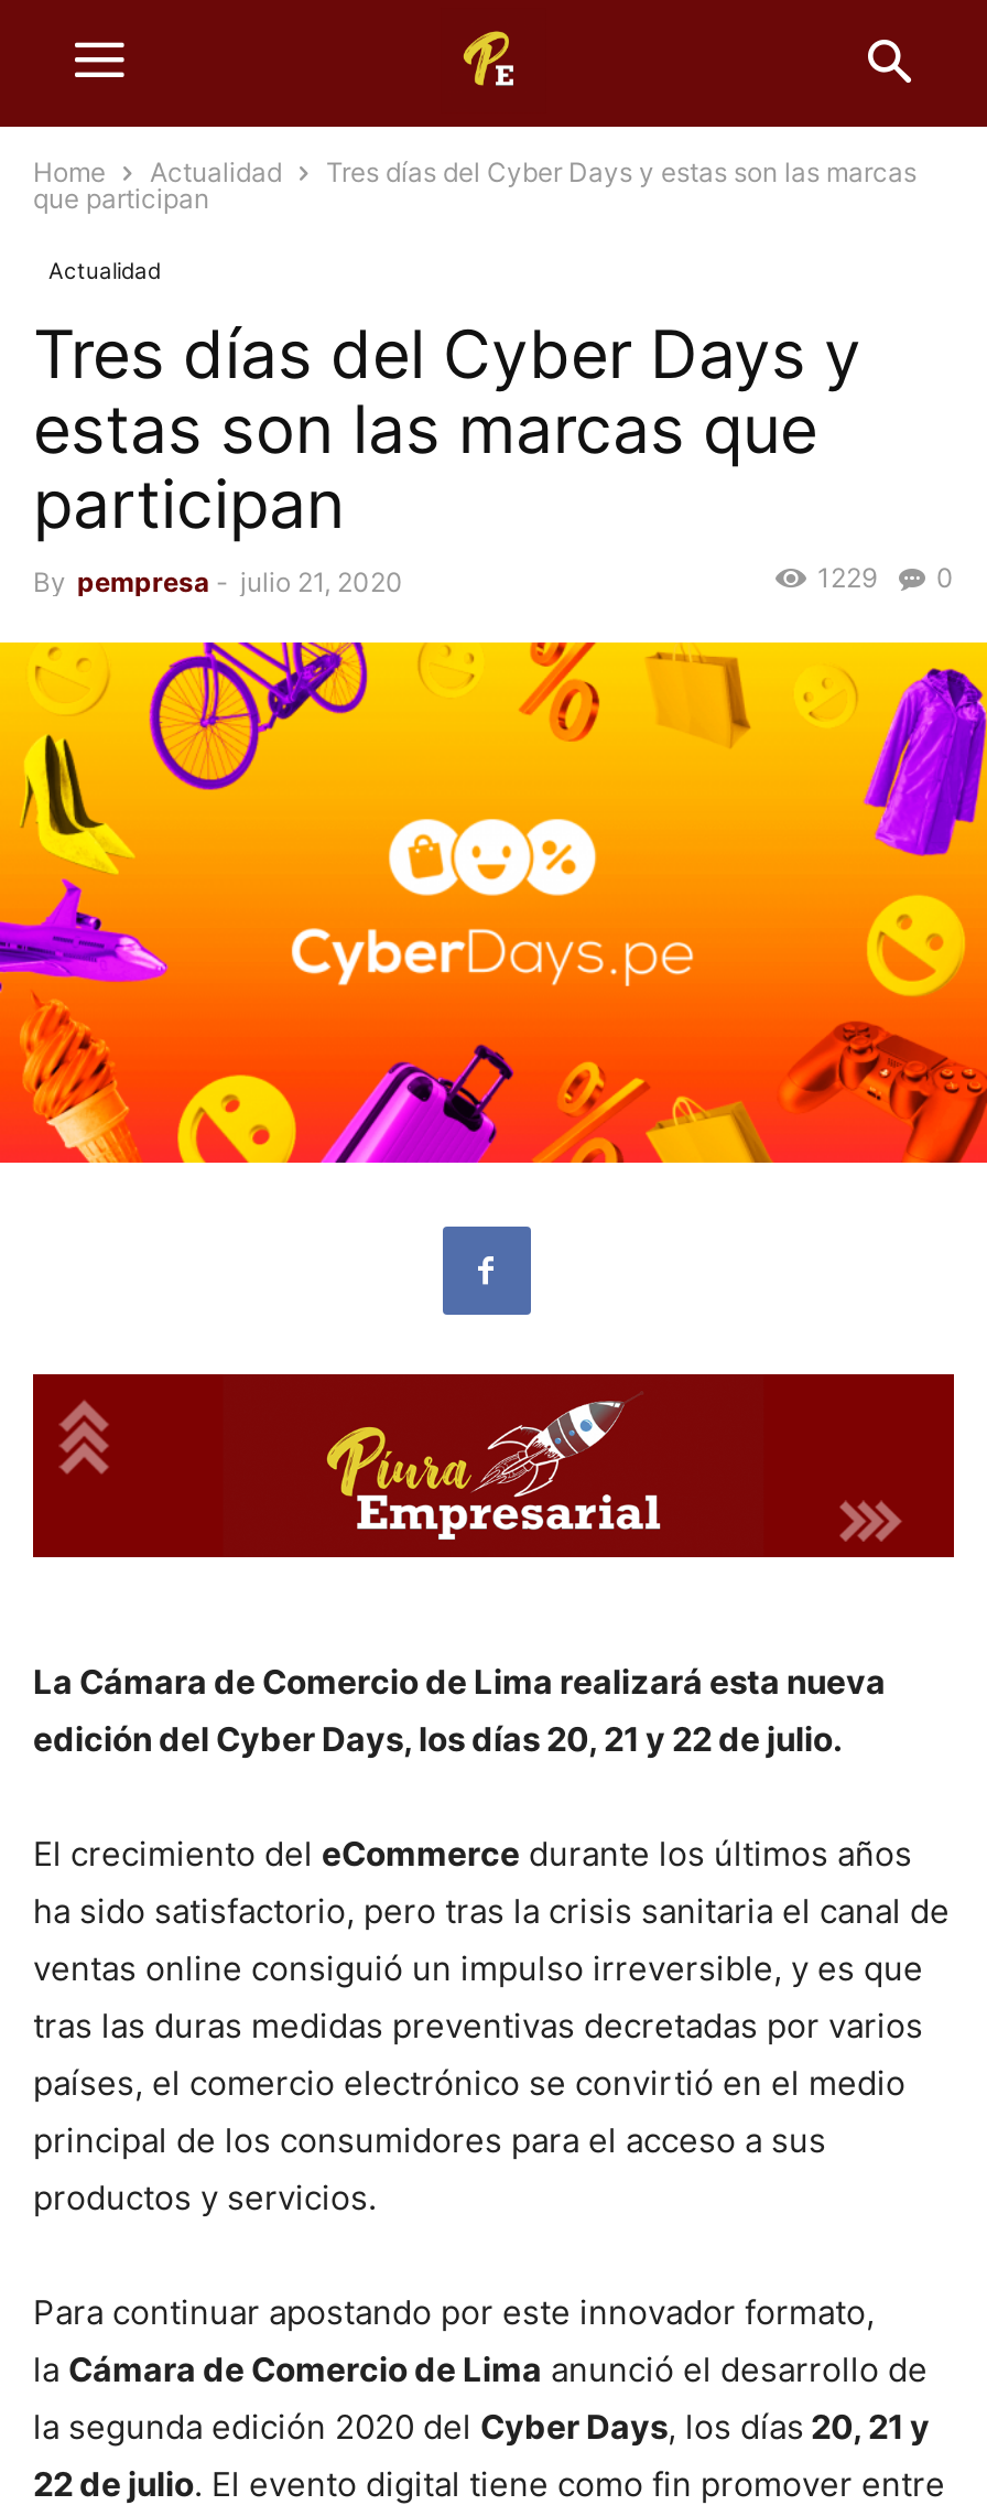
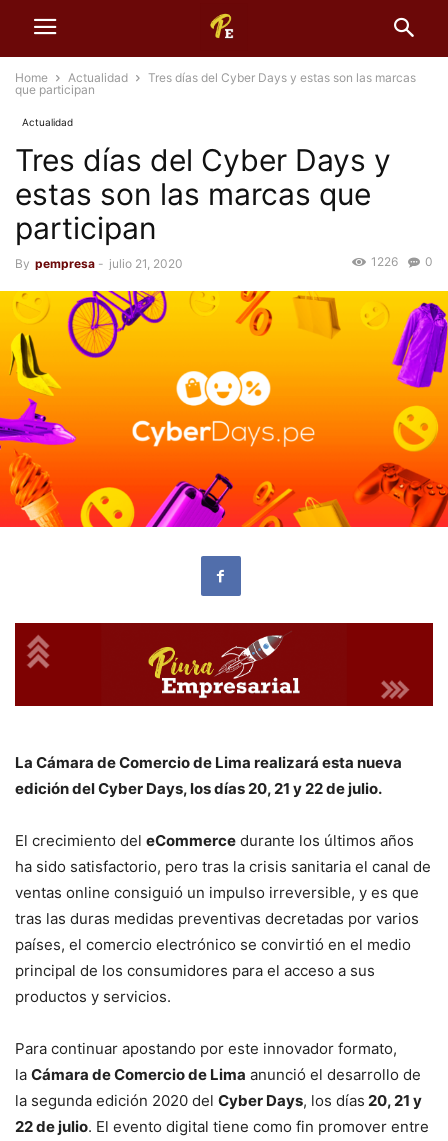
[817,561,954,594] 1229 0 -> [371,254,433,269] 1226 0

